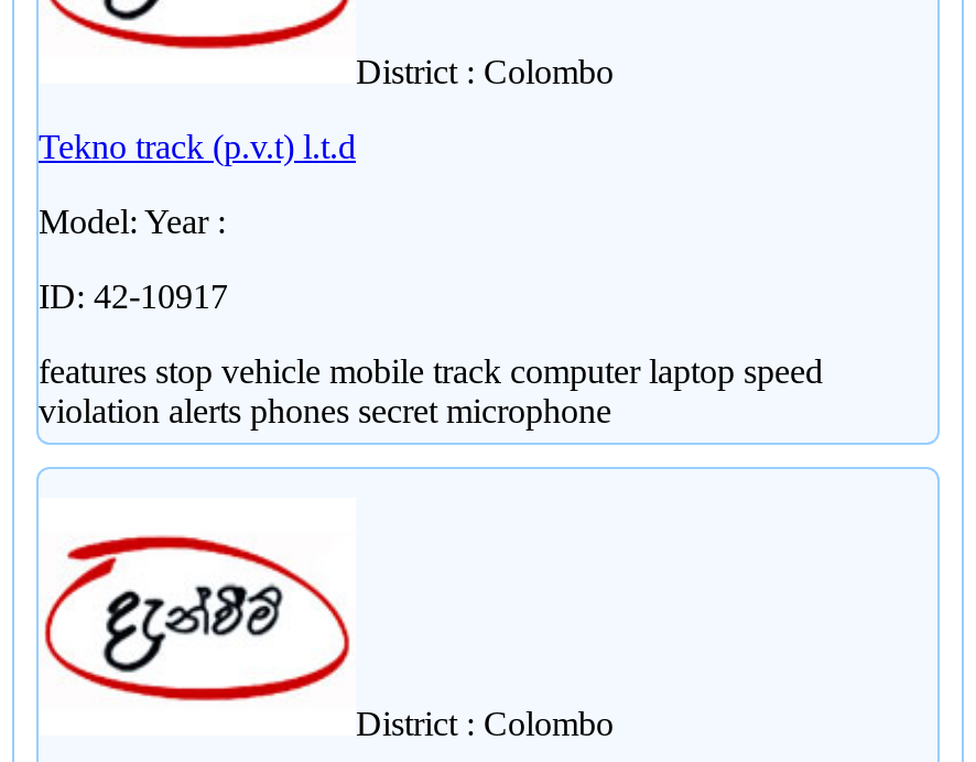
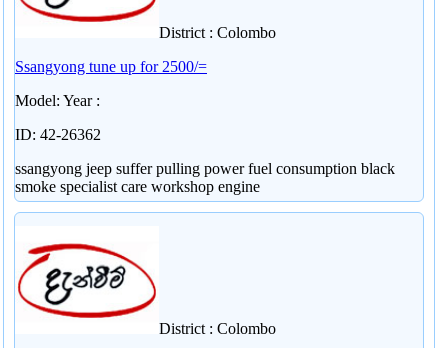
[39,128,356,166] Tekno track (p.v.t) l.t.d -> [15,58,207,75] Ssangyong tune up for 2500/=
[39,278,228,315] ID: 42-10917 -> [15,126,101,143] ID: 42-26362
[39,353,823,430] features stop vehicle mobile track computer laptop speed | violation alerts phones secret microphone -> [15,160,395,195] ssangyong jeep suffer pulling power fuel consumption black | smoke specialist care workshop engine

